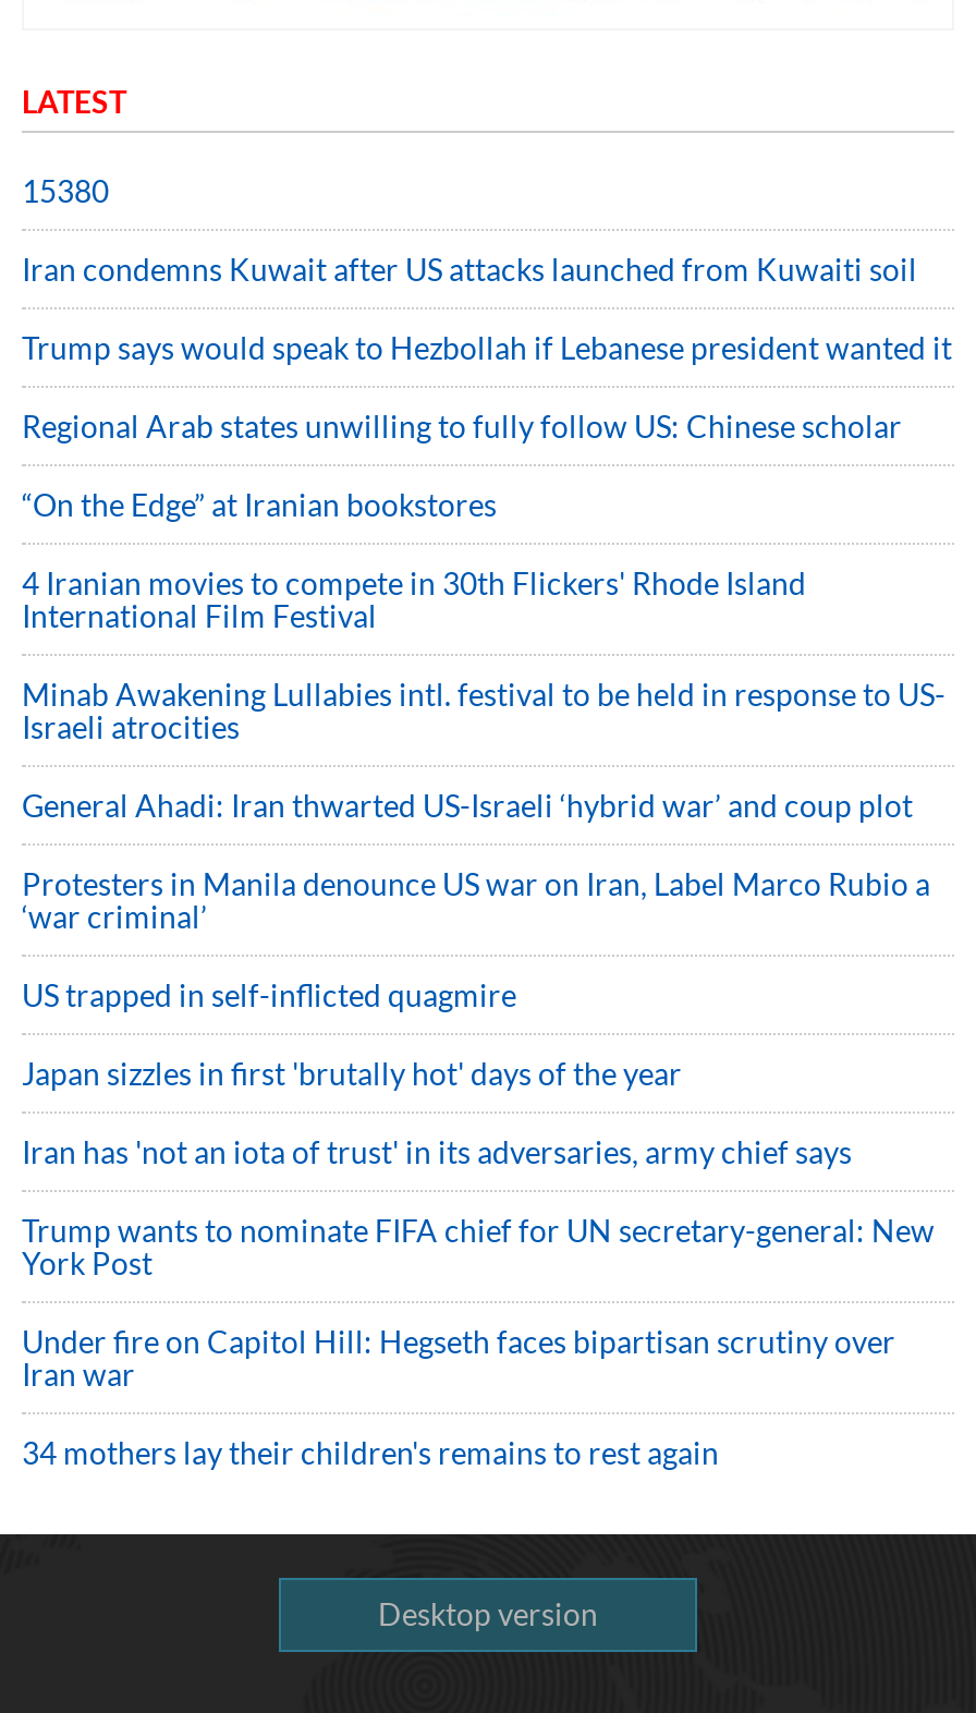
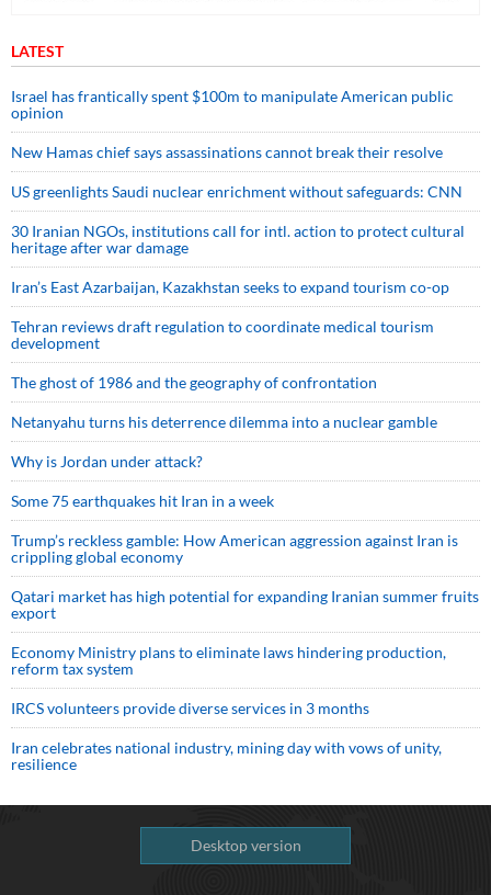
[22,173,109,210] 15380 -> [11,87,454,122] Israel has frantically spent $100m to manipulate American public | opinion
[22,251,917,288] Iran condemns Kuwait after US attacks launched from Kuwaiti soil -> [11,143,443,162] New Hamas chief says assassinations cannot break their resolve
[22,330,952,367] Trump says would speak to Hezbollah if Lebanese president wanted it -> [11,182,463,201] US greenlights Saudi nuclear enrichment without safeguards: CNN
[22,408,902,445] Regional Arab states unwilling to fully follow US: Chinese scholar -> [11,222,465,257] 30 Iranian NGOs, institutions call for intl. action to protect cultural | heritage after war damage
[22,487,497,524] “On the Edge” at Iranian bookstores -> [11,278,449,296] Iran’s East Azarbaijan, Kazakhstan seeks to expand tourism co-op
[22,565,806,635] 4 Iranian movies to compete in 30th Flickers' Rhode Island | International Film Festival -> [11,317,434,352] Tehran reviews draft regulation to coordinate medical tourism | development
[22,676,945,746] Minab Awakening Lullabies intl. festival to be held in response to US- | Israeli atrocities -> [11,373,377,392] The ghost of 1986 and the geography of confrontation
[22,787,913,824] General Ahadi: Iran thwarted US-Israeli ‘hybrid war’ and coup plot -> [11,413,437,431] Netanyahu turns his deterrence dilemma into a nuclear gamble
[22,866,930,936] Protesters in Manila denounce US war on Iran, Label Marco Rubio a | ‘war criminal’ -> [11,452,203,471] Why is Jordan under attack?
[22,977,523,1014] US trapped in self-inflicted quagmire -> [11,492,274,510] Some 75 earthquakes hit Iran in a week
[22,1055,682,1093] Japan sizzles in first 'brutally hot' days of the year -> [11,531,458,566] Trump’s reckless gamble: How American aggression against Iran is | crippling global economy
[22,1134,858,1171] Iran has 'not an iota of trust' in its adversaries, army chief says -> [11,587,479,622] Qatari market has high potential for expanding Iranian summer fruits | export
[22,1212,935,1282] Trump wants to nominate FIFA chief for UN secretary-general: New | York Post -> [11,643,446,678] Economy Ministry plans to eliminate laws hindering production, | reform tax system
[22,1324,895,1393] Under fire on Capitol Hill: Hegseth faces bipartisan scrutiny over | Iran war -> [11,699,369,718] IRCS volunteers provide diverse services in 3 months
[22,1435,719,1472] 34 mothers lay their children's remains to rest again -> [11,738,442,774] Iran celebrates national industry, mining day with vows of unity, | resilience

